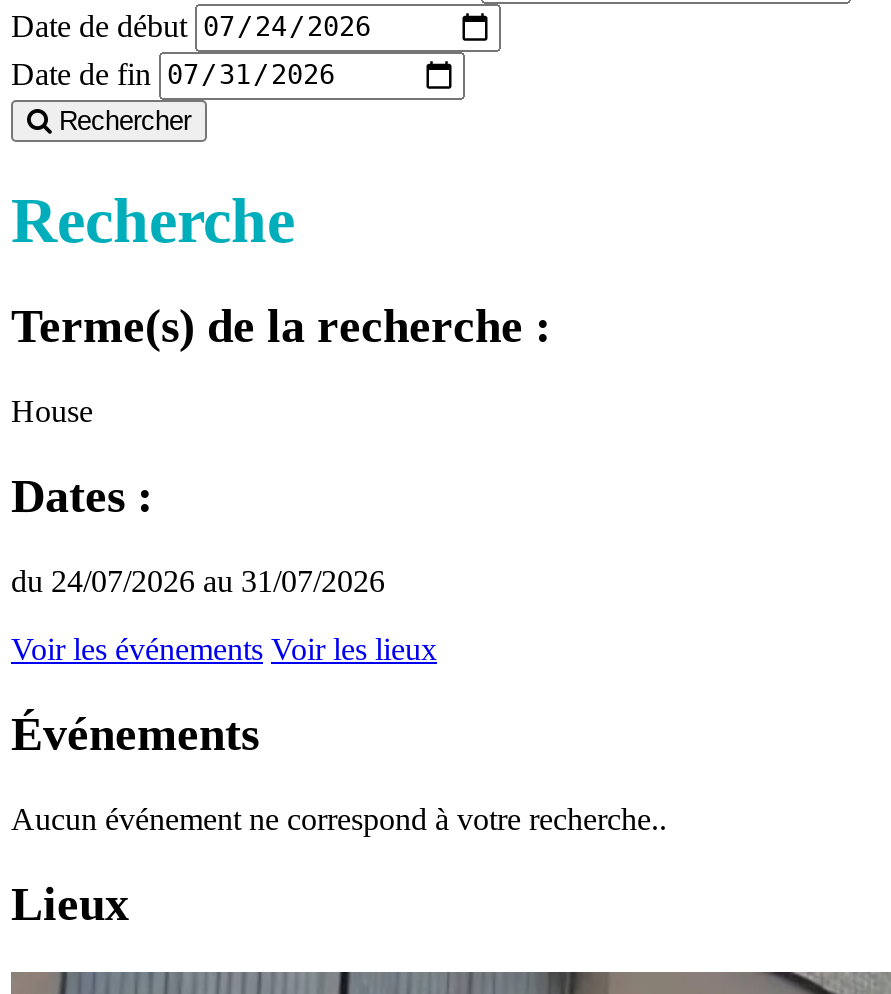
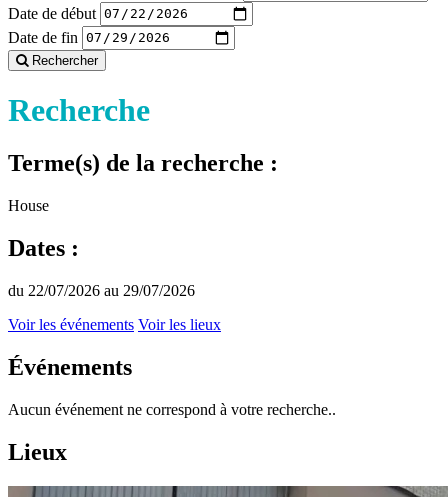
[11,564,385,598] du 24/07/2026 au 31/07/2026 -> [8,282,195,299] du 22/07/2026 au 29/07/2026

